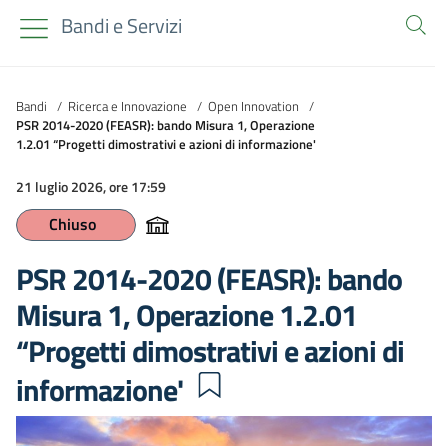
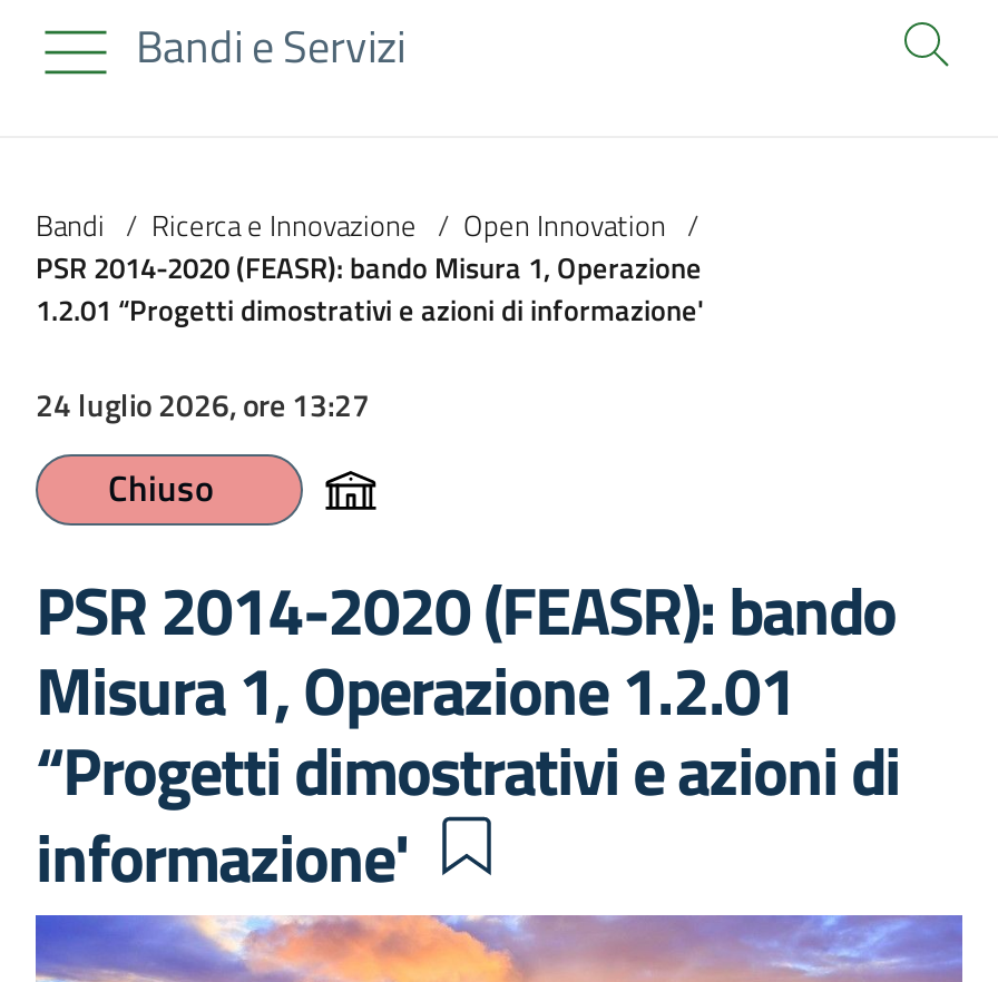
[16,176,166,197] 21 luglio 2026, ore 17:59 -> [36,381,370,428] 24 luglio 2026, ore 13:27

